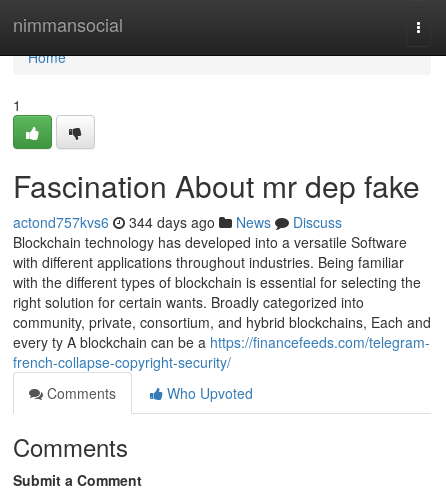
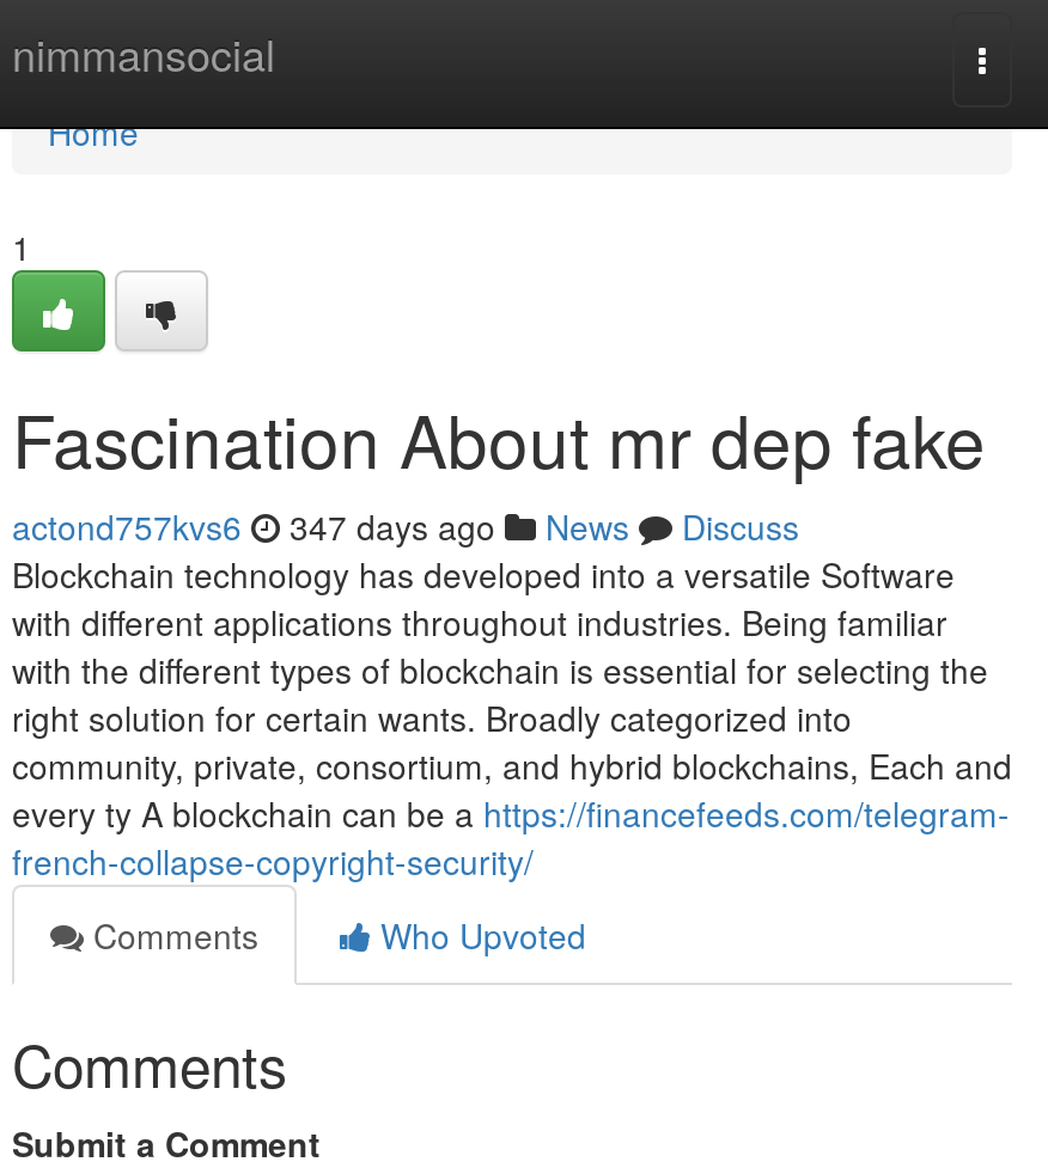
[13,212,342,232] actond757kvs6 344 days ago News Discuss -> [12,502,799,550] actond757kvs6 347 days ago News Discuss

